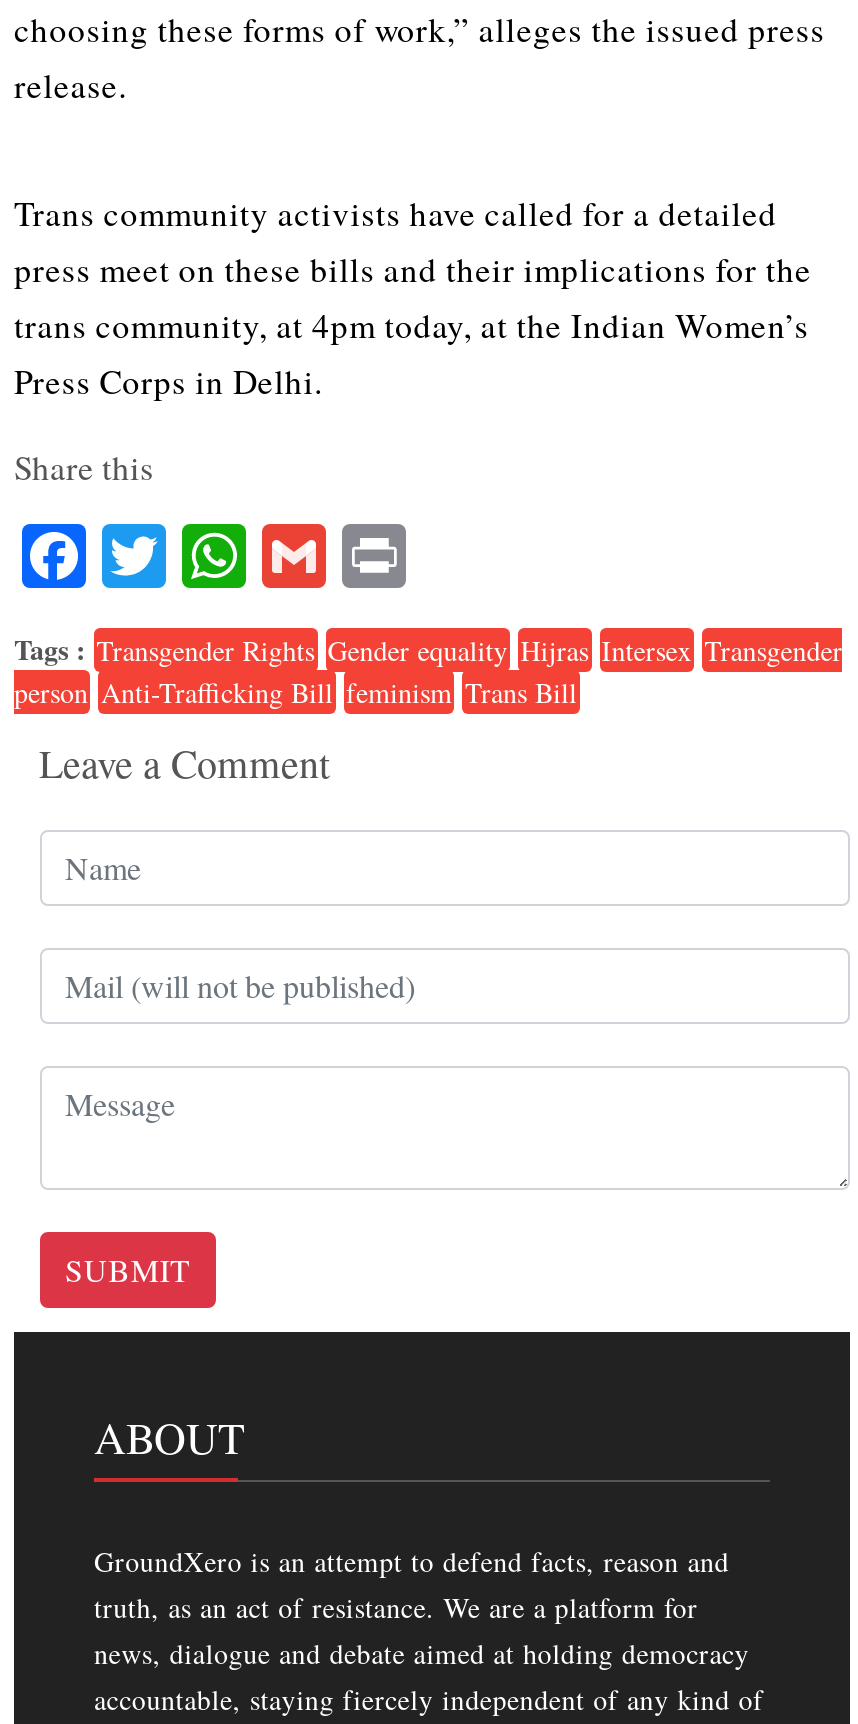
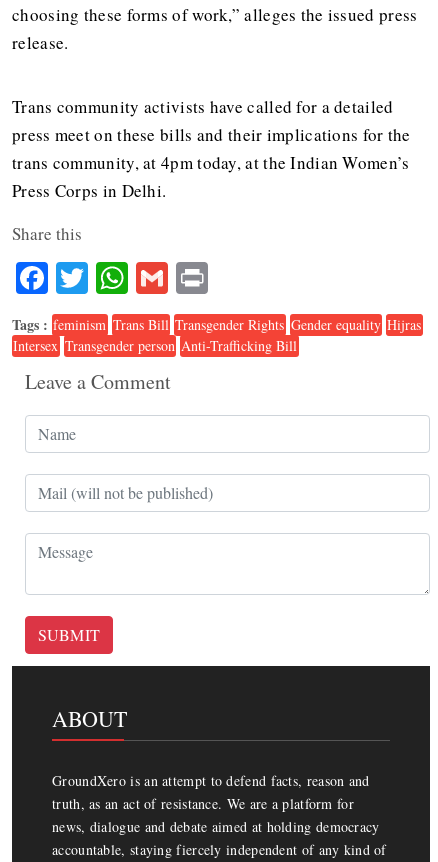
[14,629,842,711] Tags : Transgender Rights Gender equality Hijras Intersex Transgender | person Anti-Trafficking Bill feminism Trans Bill -> [12,314,421,355] Tags : feminism Trans Bill Transgender Rights Gender equality Hijras | Intersex Transgender person Anti-Trafficking Bill

